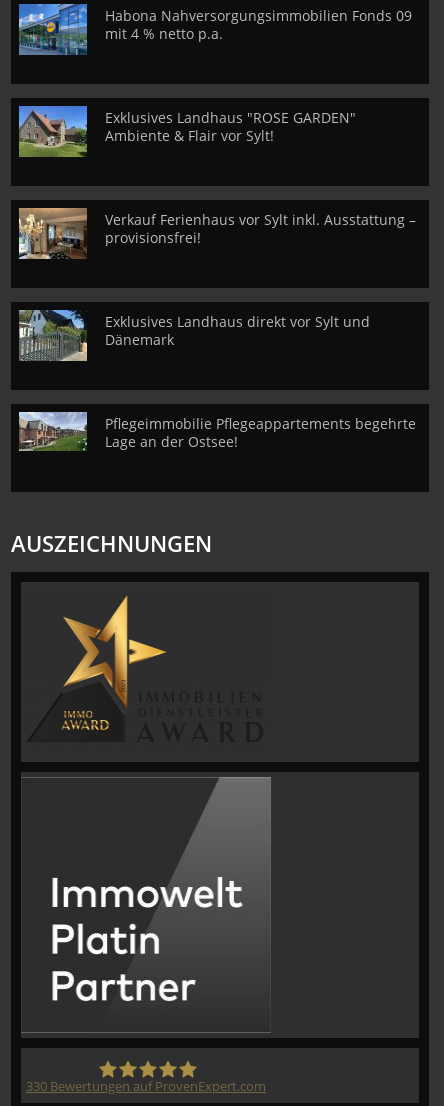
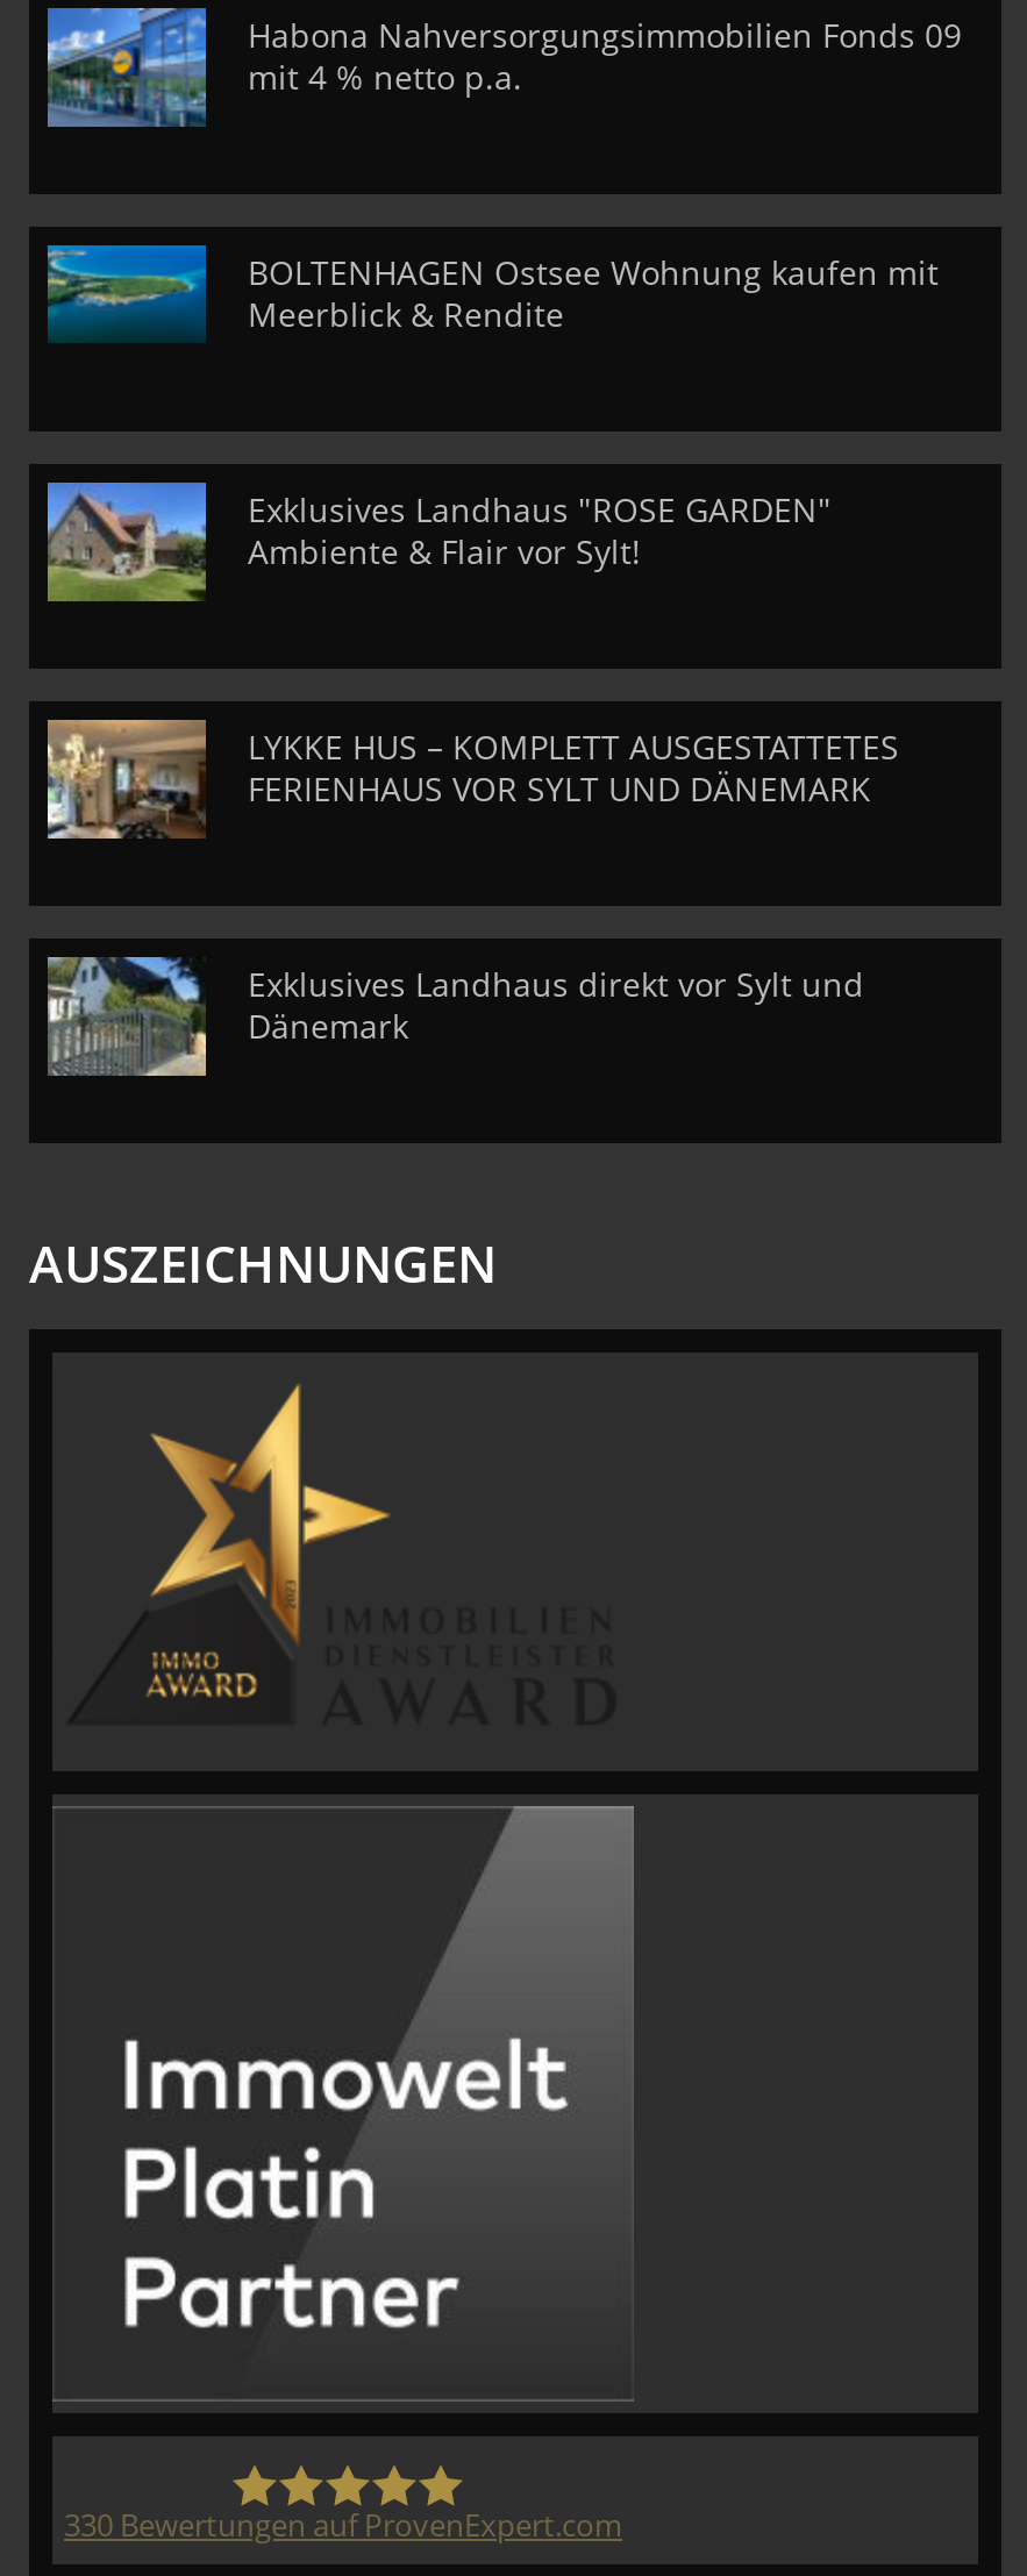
none -> [45,243,939,364] [image] | BOLTENHAGEN Ostsee Wohnung kaufen mit | Meerblick & Rendite
moved [17,105,356,158] -> [43,480,832,604]: [image] | Exklusives Landhaus "ROSE GARDEN" | Ambiente & Flair vor Sylt!
moved [17,207,88,261] -> [43,718,208,843]: [image]
[105,210,416,247] Verkauf Ferienhaus vor Sylt inkl. Ausstattung – | provisionsfrei! -> [248,725,899,811] LYKKE HUS – KOMPLETT AUSGESTATTETES | FERIENHAUS VOR SYLT UND DÄNEMARK
moved [17,308,370,363] -> [43,952,864,1080]: [image] | Exklusives Landhaus direkt vor Sylt und | Dänemark
[19,412,416,463] [image] | Pflegeimmobilie Pflegeappartements begehrte | Lage an der Ostsee! -> none

